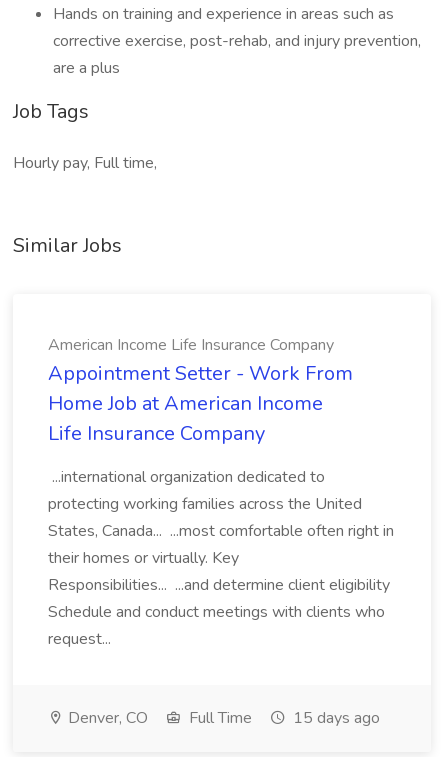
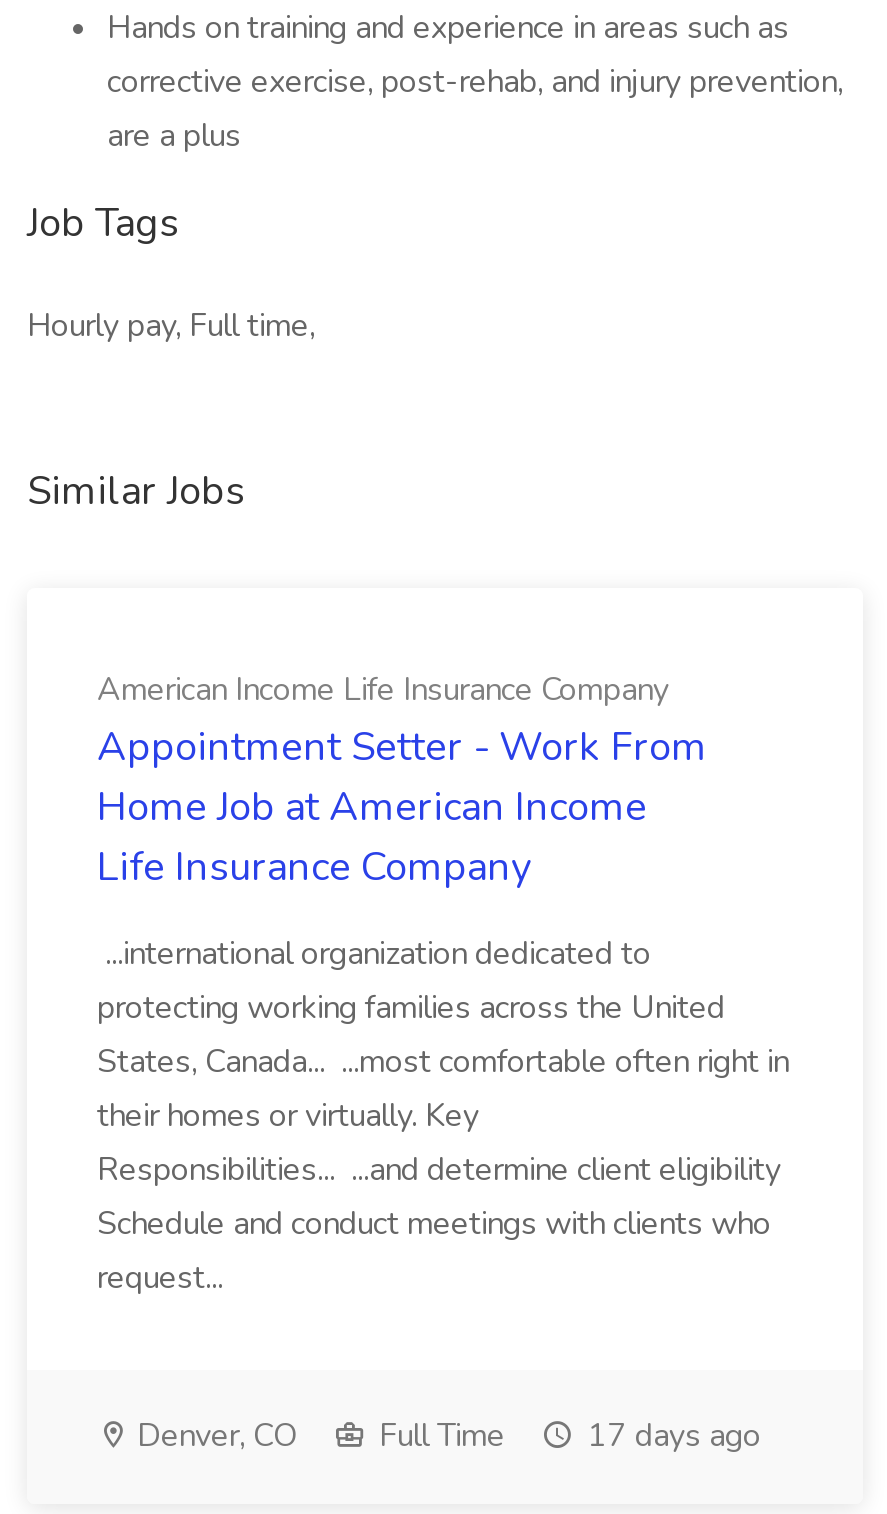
[64,707,380,729] Denver, CO Full Time 15 days ago -> [129,1414,761,1458] Denver, CO Full Time 17 days ago

